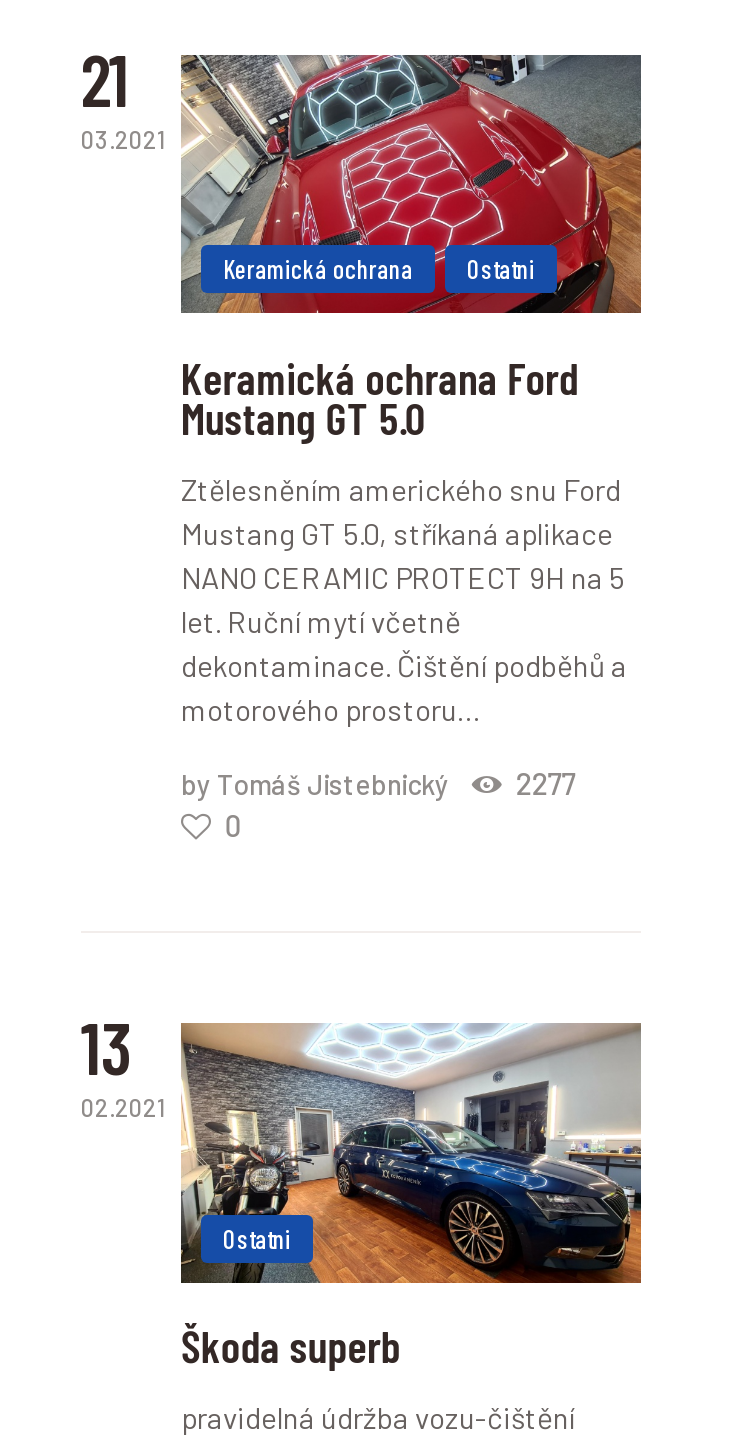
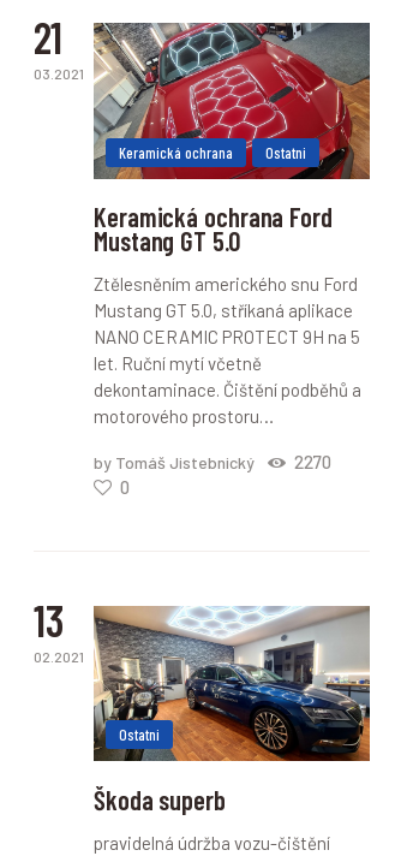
[181,766,575,802] by Tomáš Jistebnický 2277 -> [94,450,331,472] by Tomáš Jistebnický 2270

